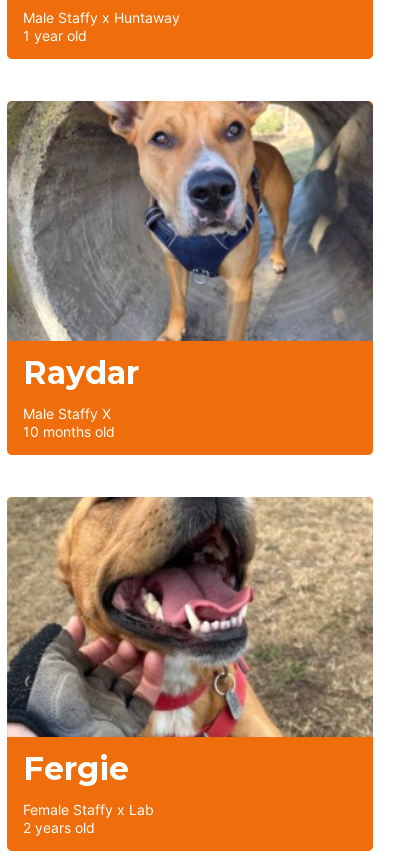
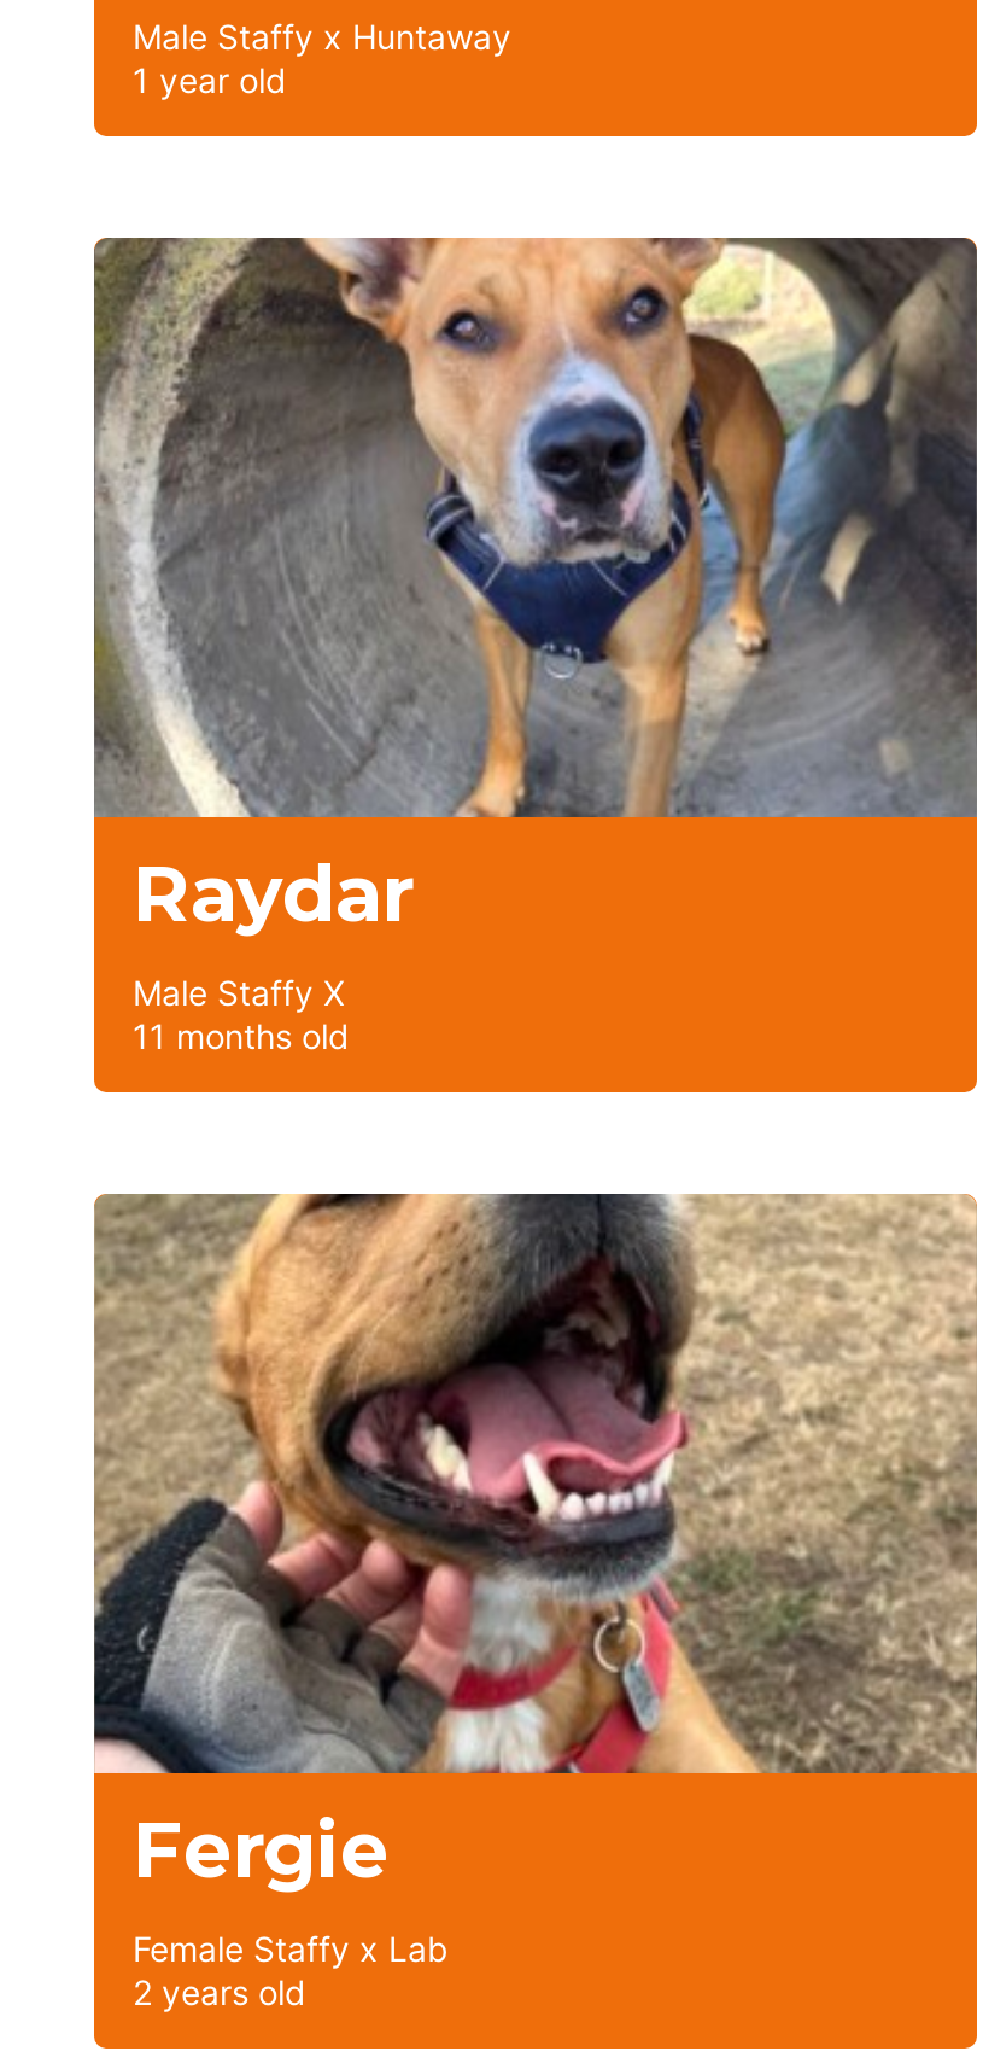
[23,423,115,440] 10 months old -> [133,1016,350,1057] 11 months old

